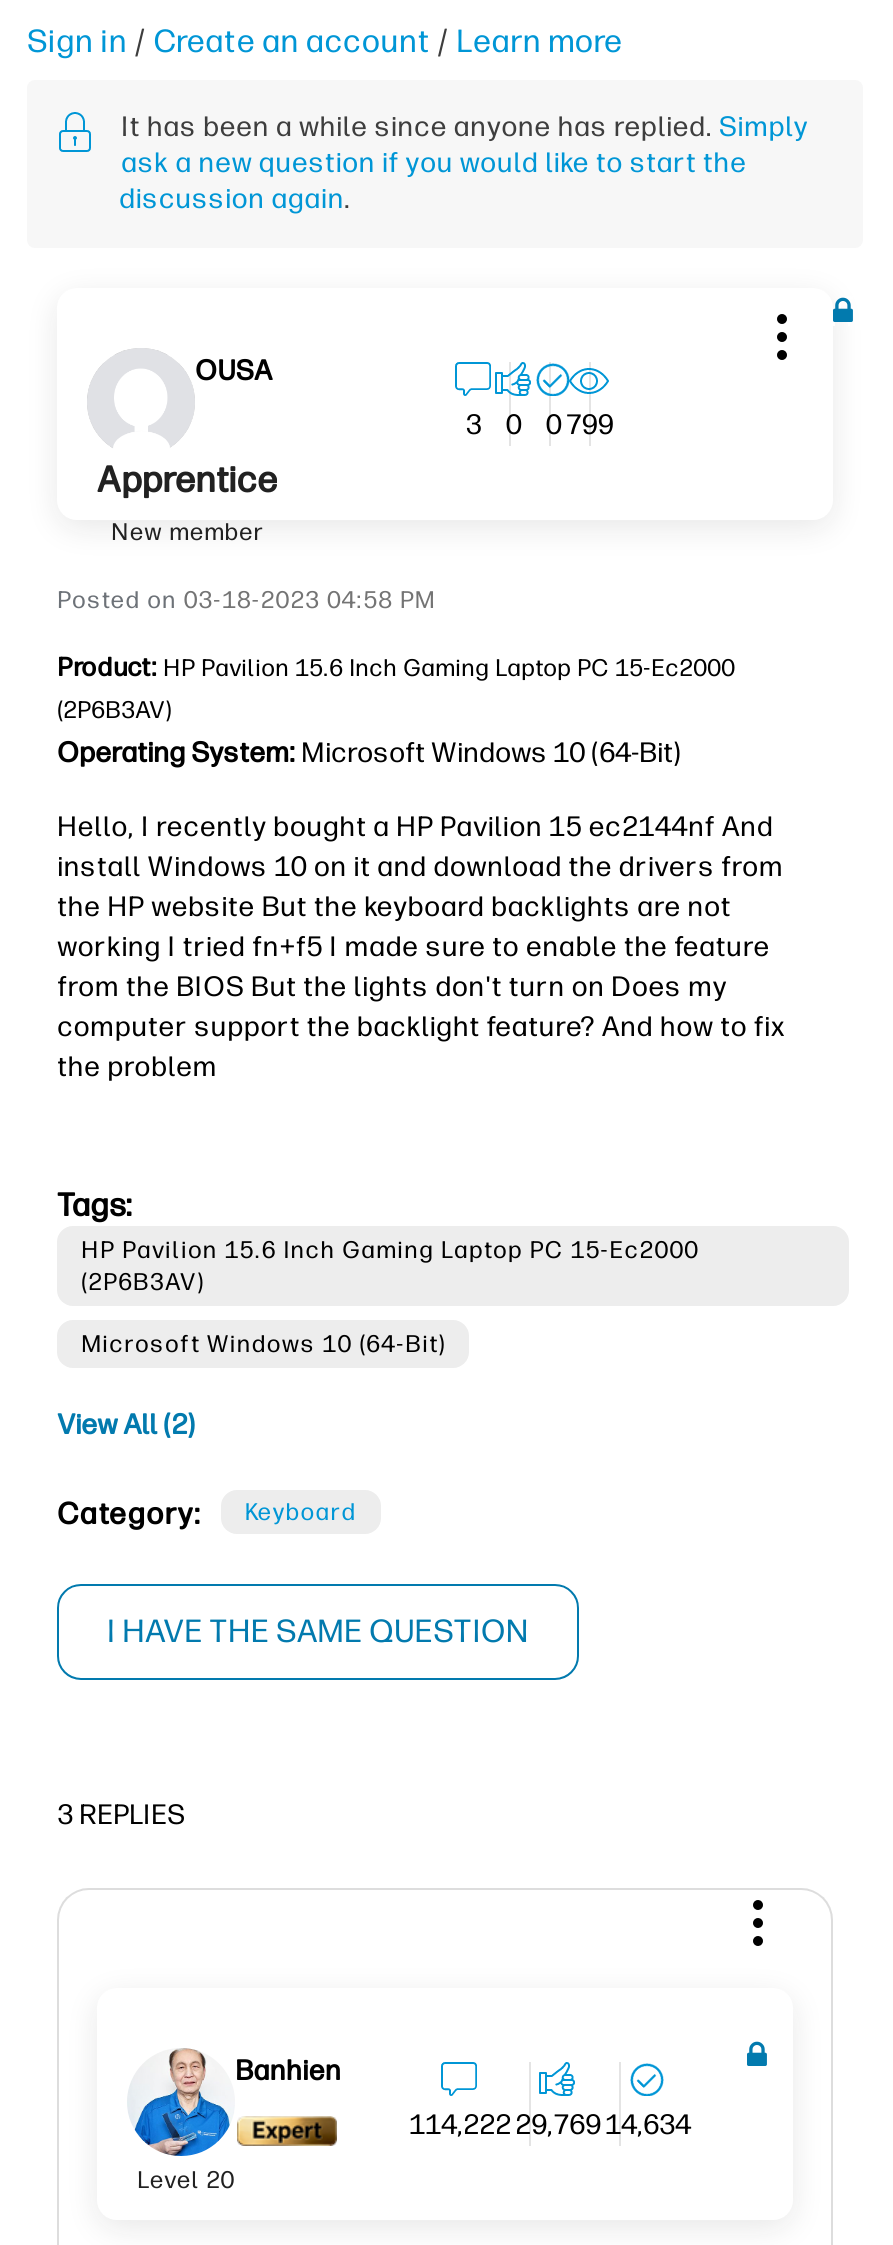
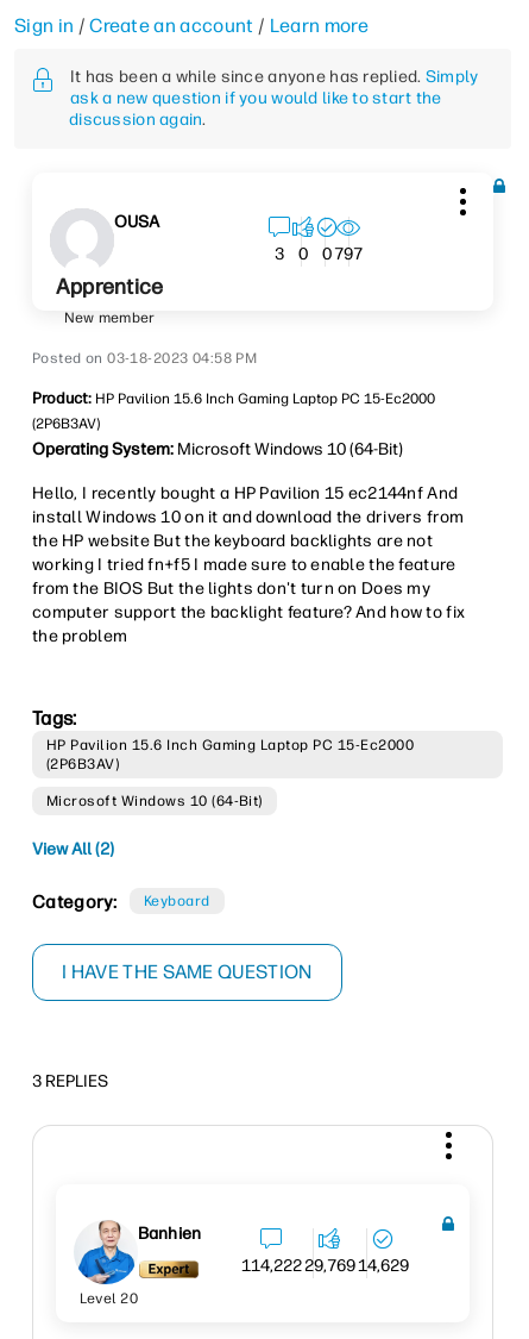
[466,407,614,442] 3 0 0 799 -> [275,243,363,264] 3 0 0 797
[409,2108,691,2142] 114,222 29,769 14,634 -> [241,1256,409,1276] 114,222 29,769 14,629

